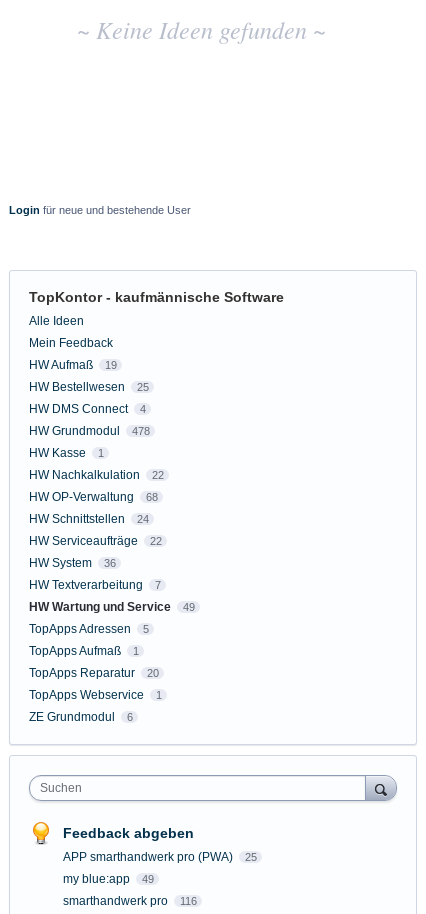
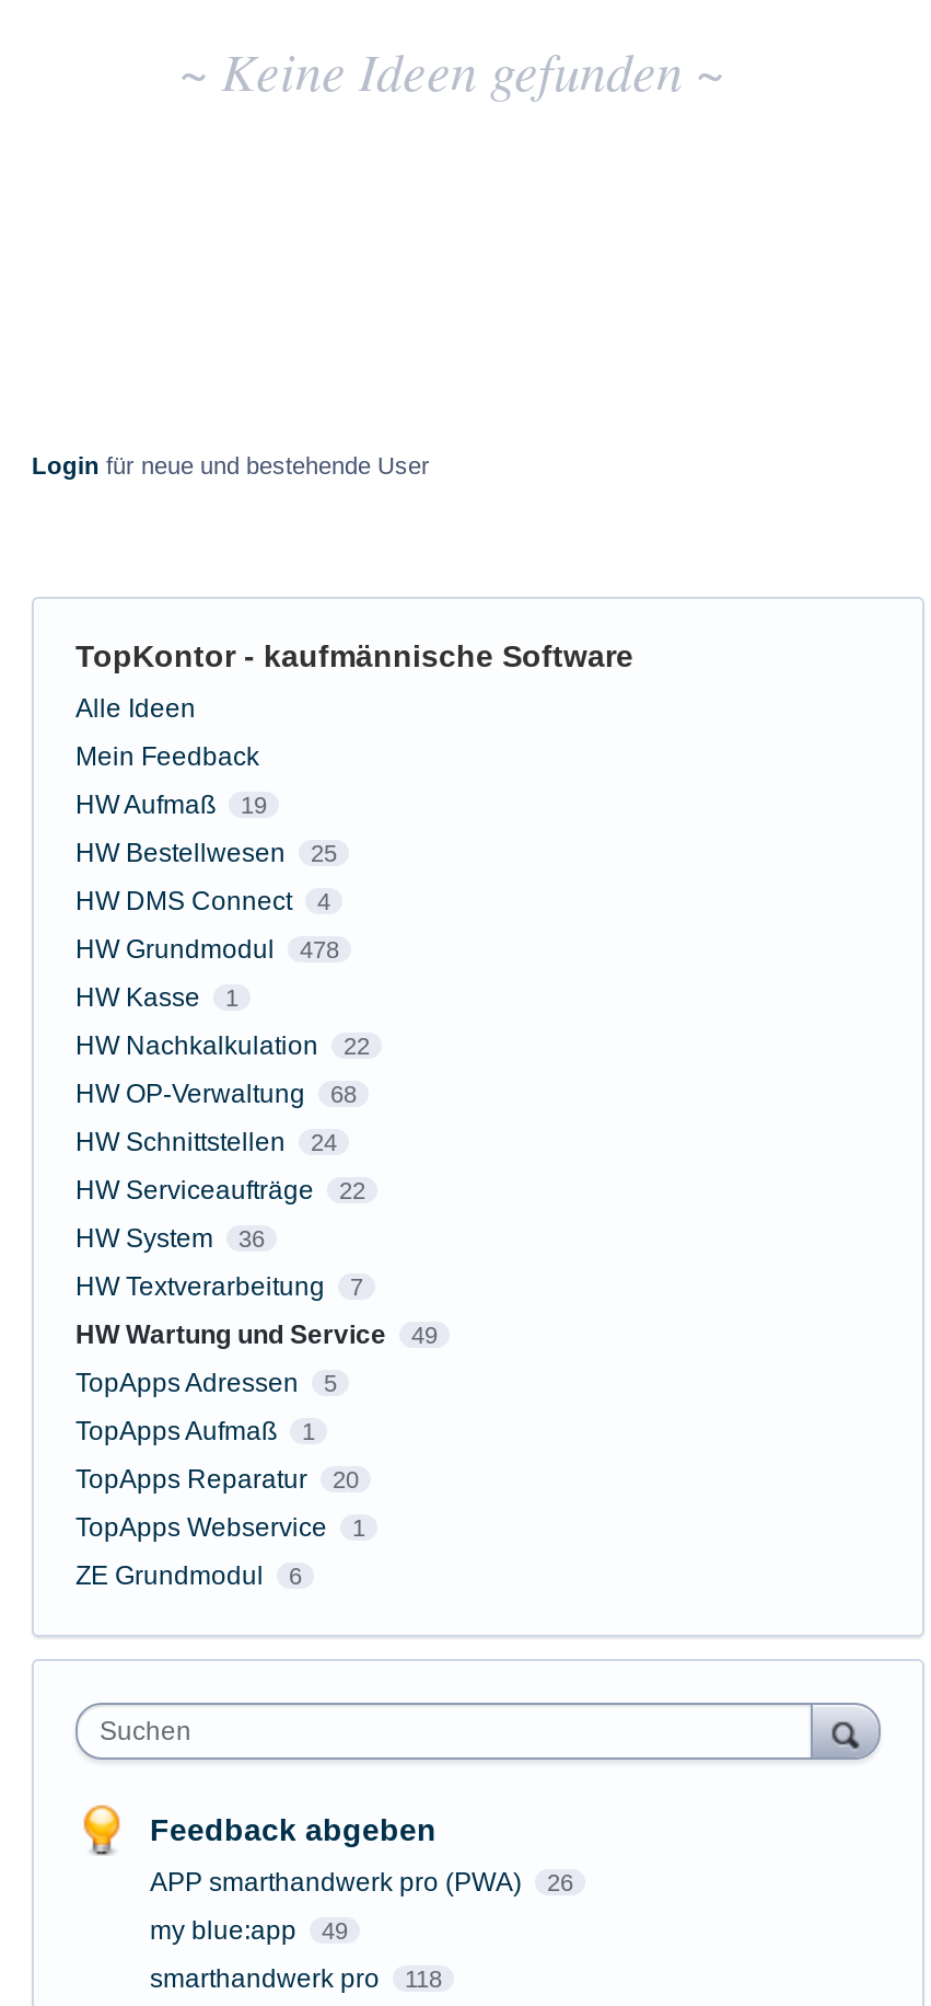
[63,850,256,864] APP smarthandwerk pro (PWA) 25 -> [150,1866,573,1897] APP smarthandwerk pro (PWA) 26
[63,894,196,908] smarthandwerk pro 116 -> [150,1963,442,1994] smarthandwerk pro 118

